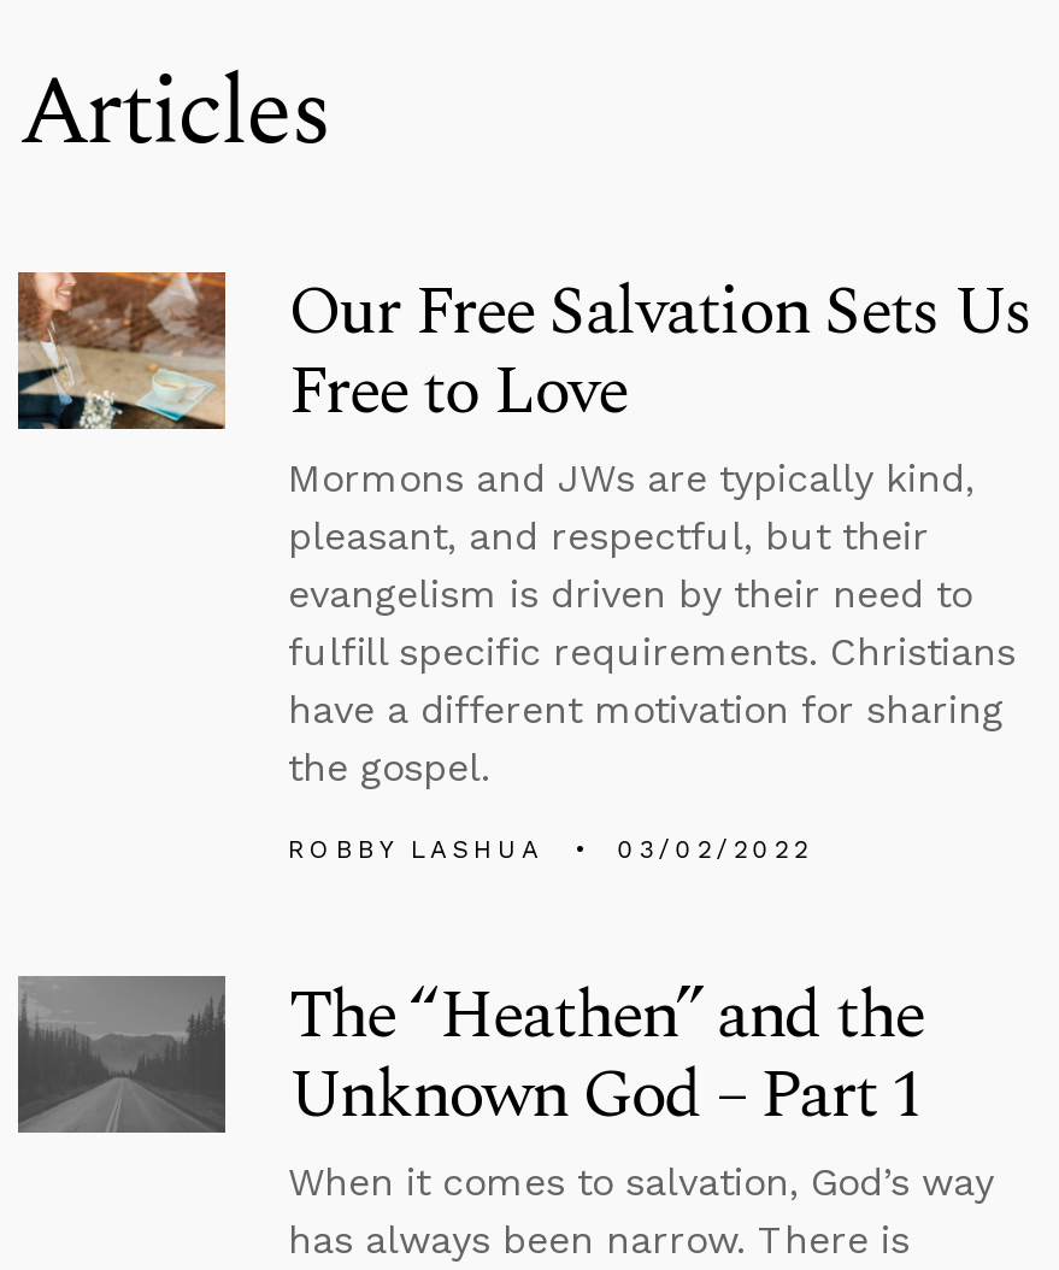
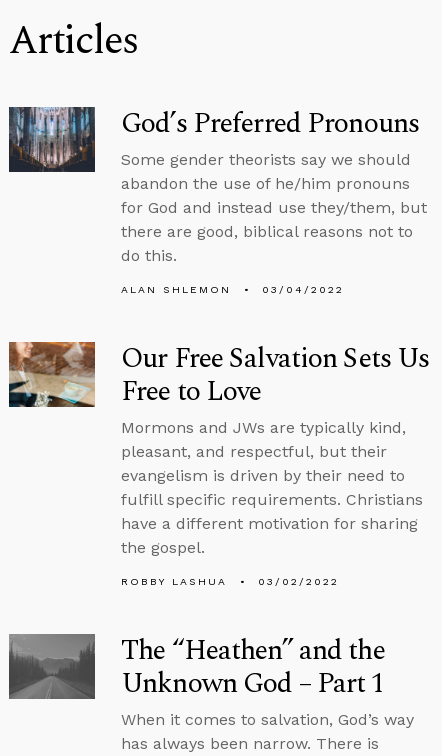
none -> [8,102,427,296] [image] | God’s Preferred Pronouns | Some gender theorists say we should | abandon the use of he/him pronouns | for God and instead use they/them, but | there are good, biblical reasons not to | do this. | ALAN SHLEMON | 03/04/2022

